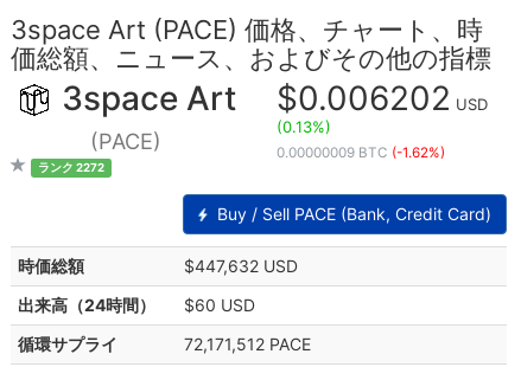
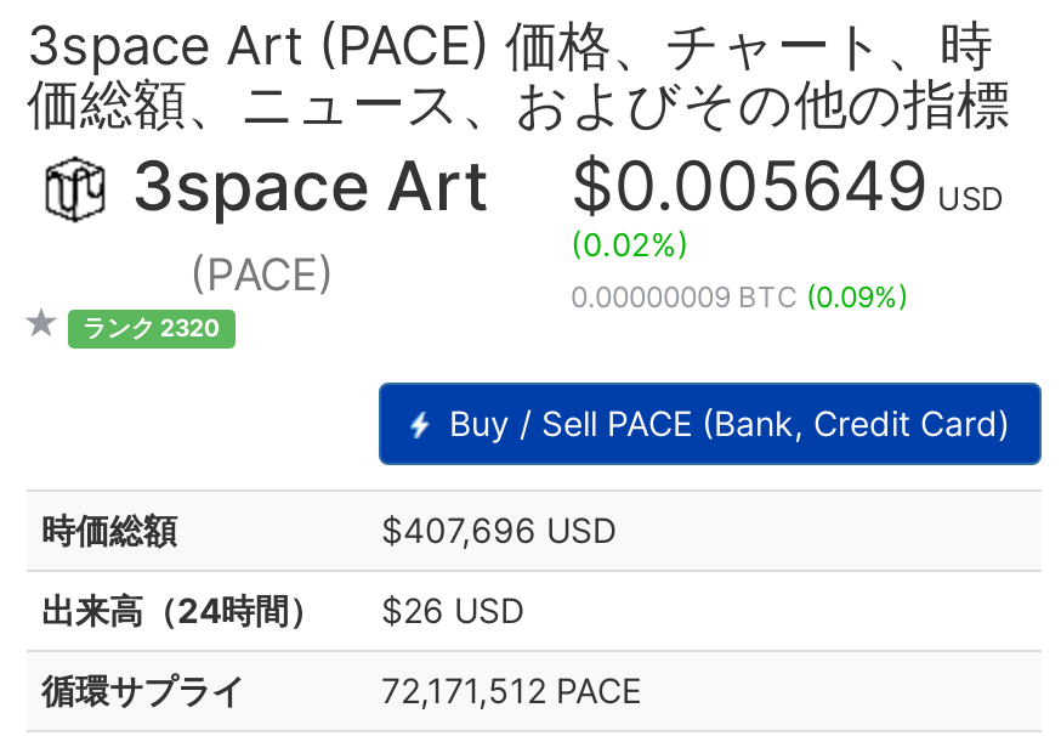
[53,78,488,118] 3space Art $0.006202 USD -> [114,145,1003,227] 3space Art $0.005649 USD
[277,117,331,136] (0.13%) -> [571,225,690,264] (0.02%)
[277,144,445,161] 0.00000009 BTC (-1.62%) -> [571,281,908,315] 0.00000009 BTC (0.09%)
[38,161,104,175] ランク 2272 -> [82,316,220,342] ランク 2320
[184,256,298,276] $447,632 USD -> [381,510,617,551] $407,696 USD
[18,295,255,315] 出来高（24時間） $60 USD -> [41,590,524,631] 出来高（24時間） $26 USD

